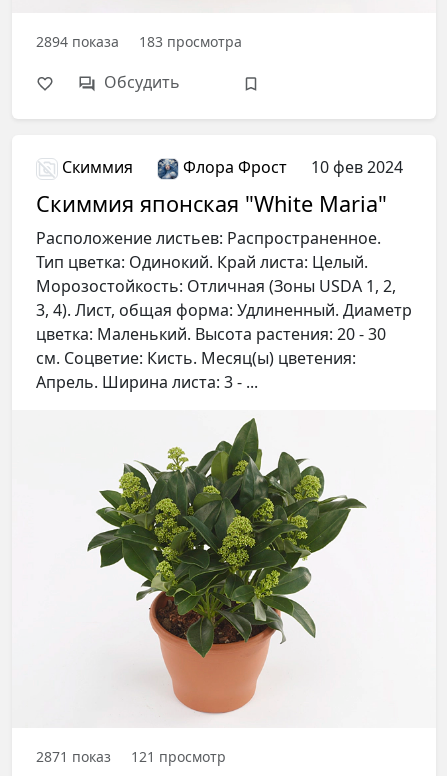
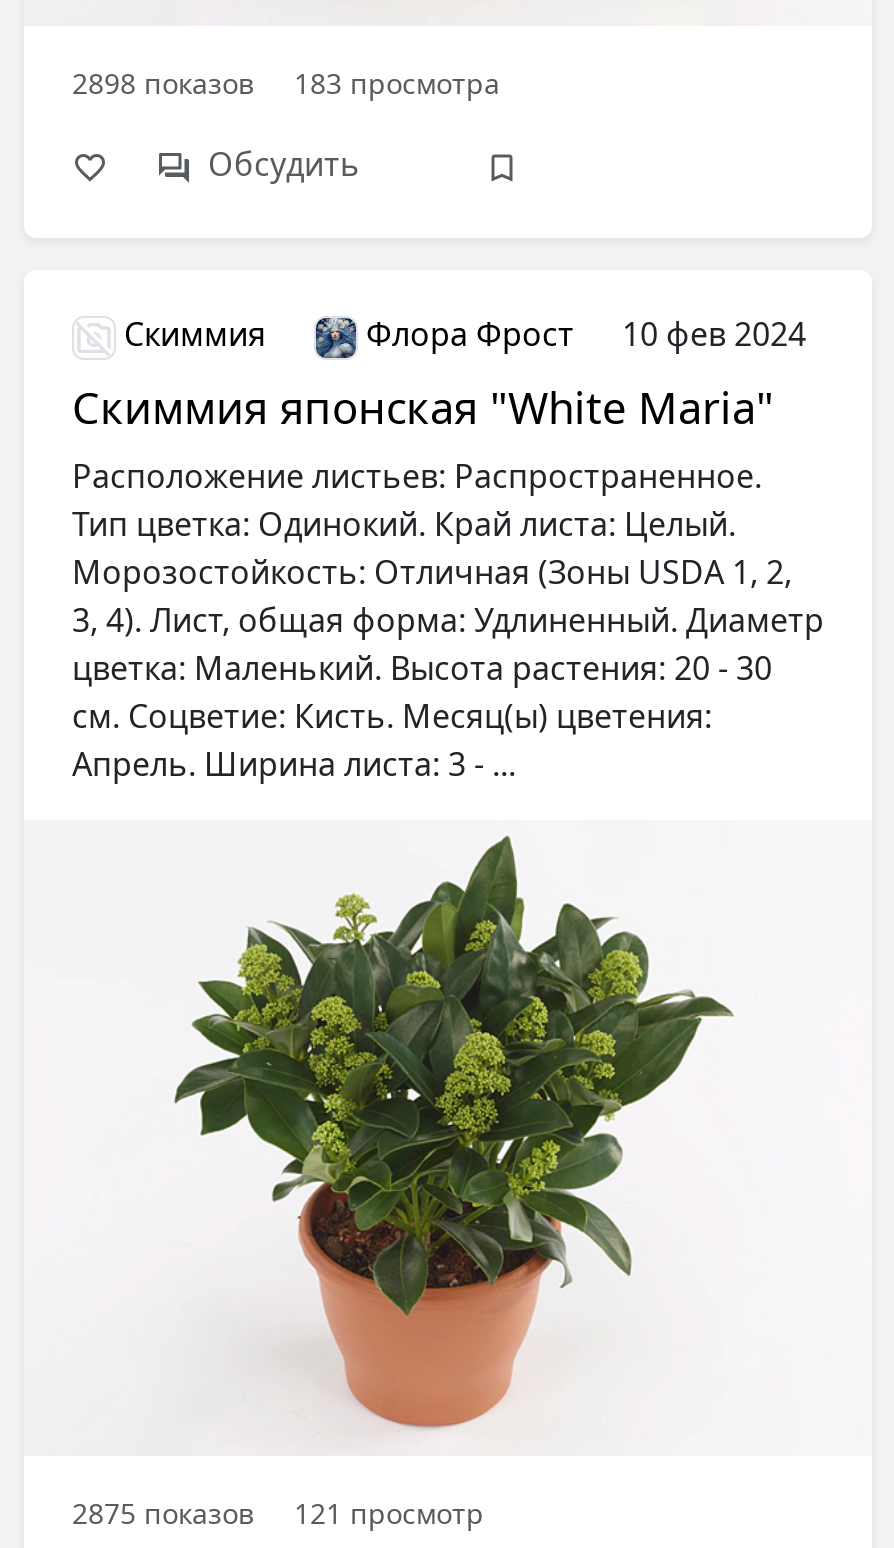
[36,32,242,51] 2894 показа 183 просмотра -> [72,64,500,102] 2898 показов 183 просмотра
[36,747,226,766] 2871 показ 121 просмотр -> [72,1494,484,1532] 2875 показов 121 просмотр

